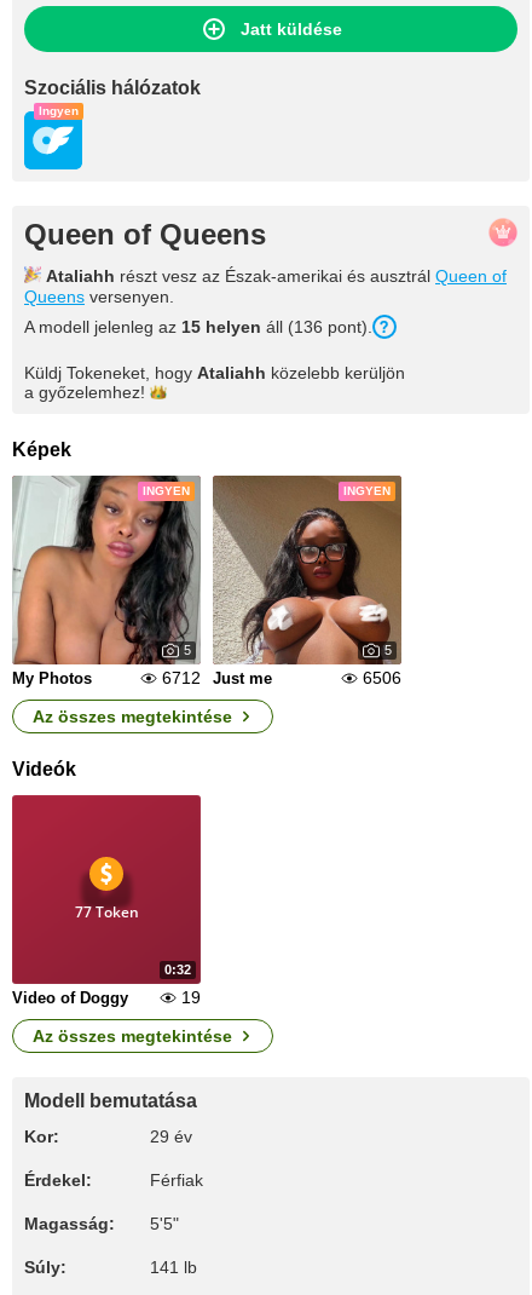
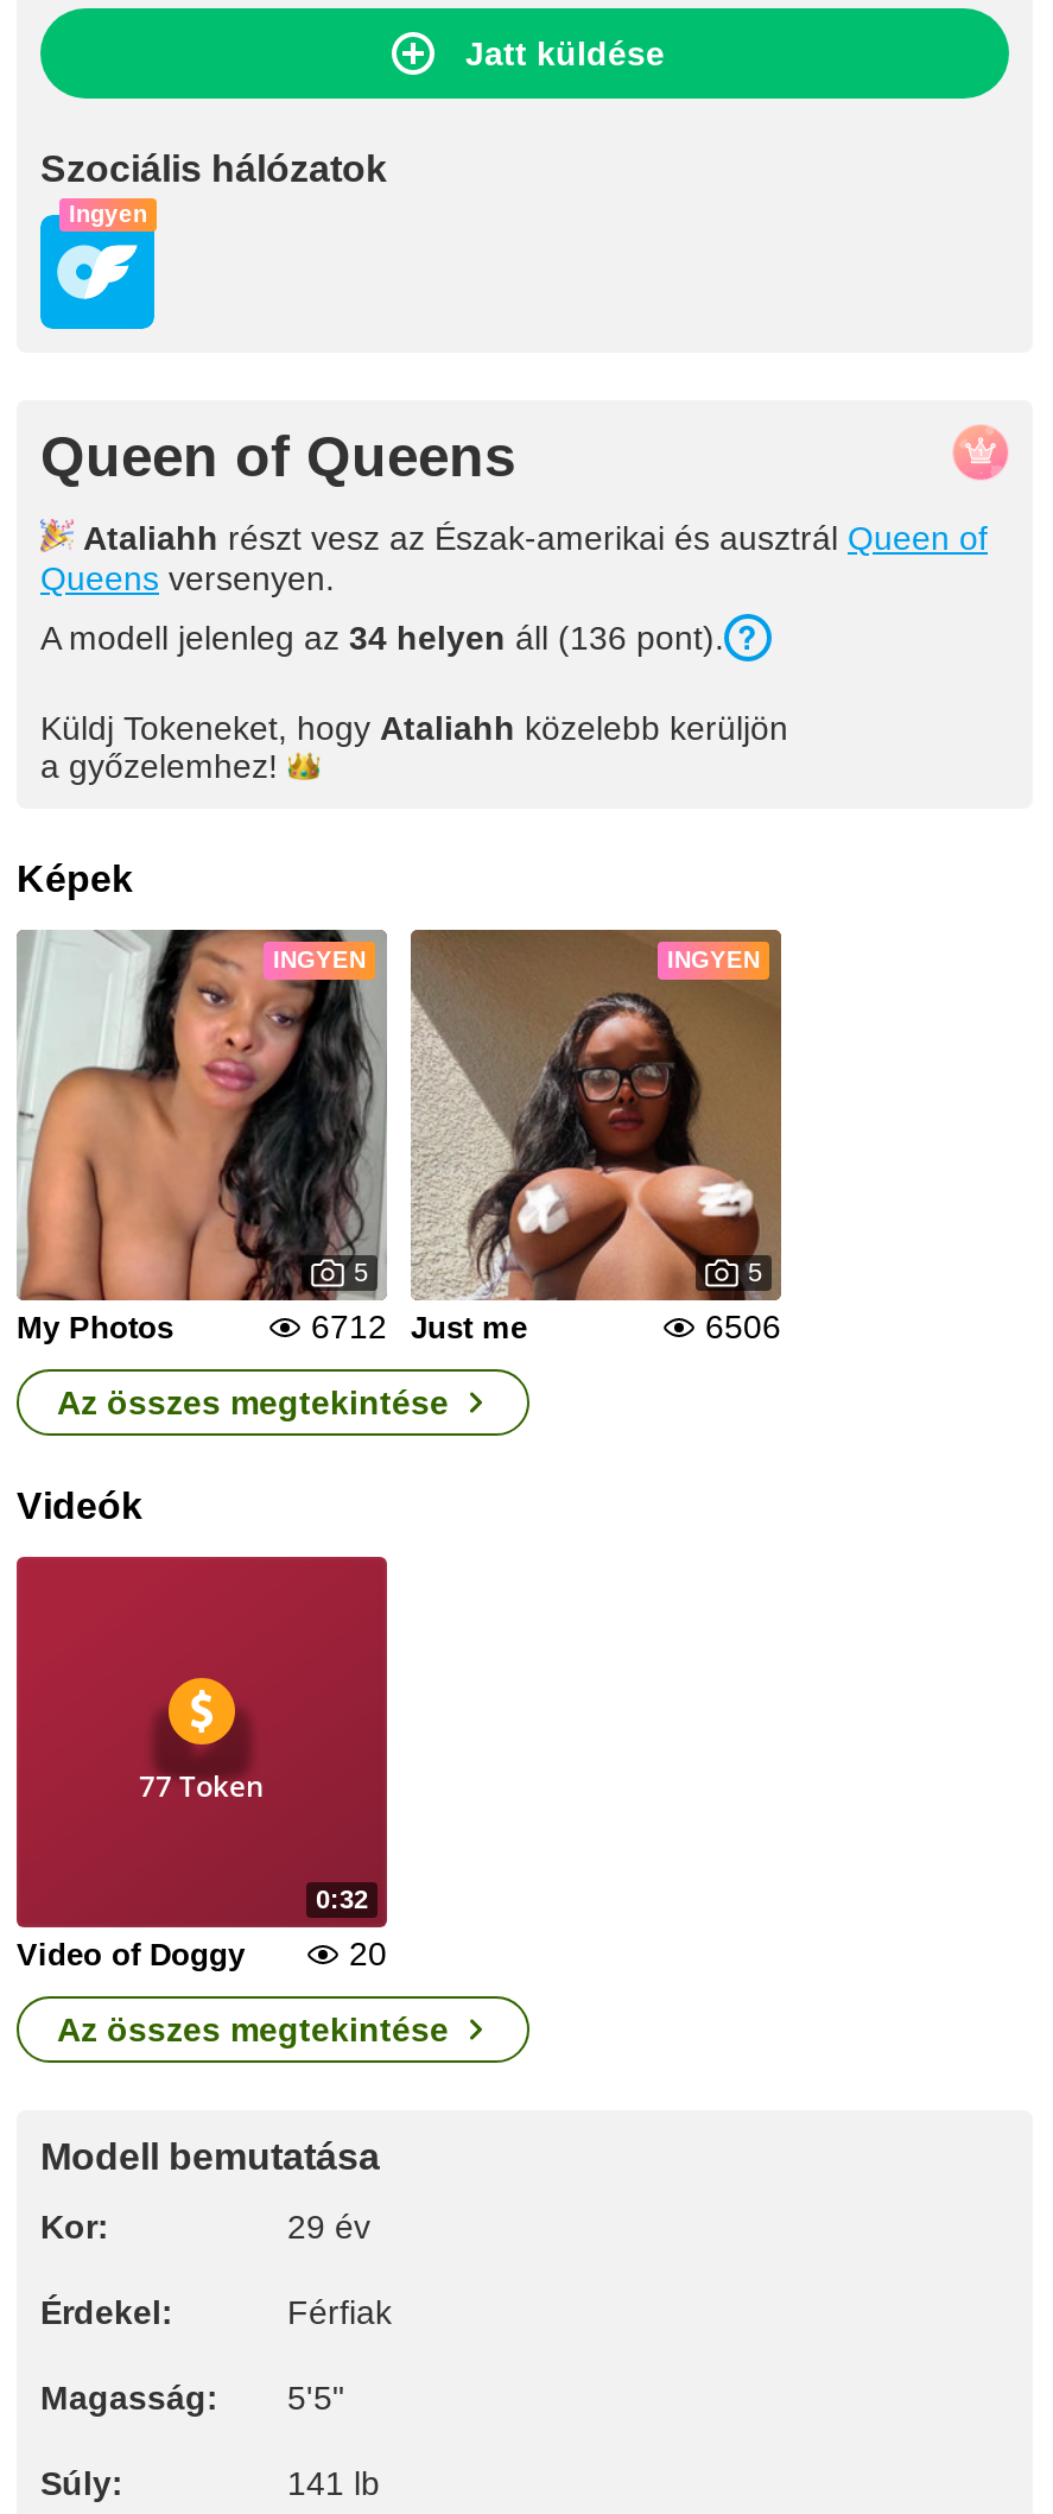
[24,317,372,336] A modell jelenleg az 15 helyen áll (136 pont). -> [40,619,724,657] A modell jelenleg az 34 helyen áll (136 pont).
[181,988,201,1007] 19 -> [349,1934,387,1972] 20

